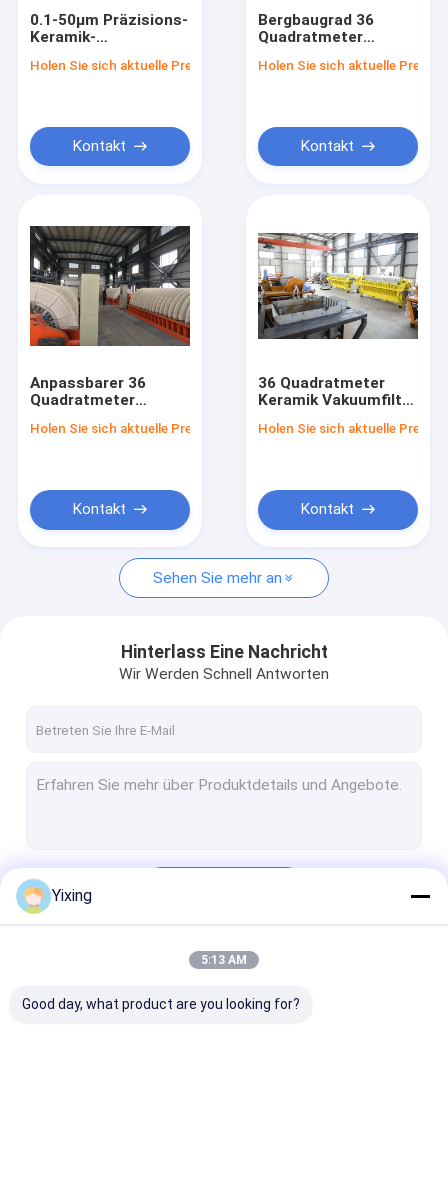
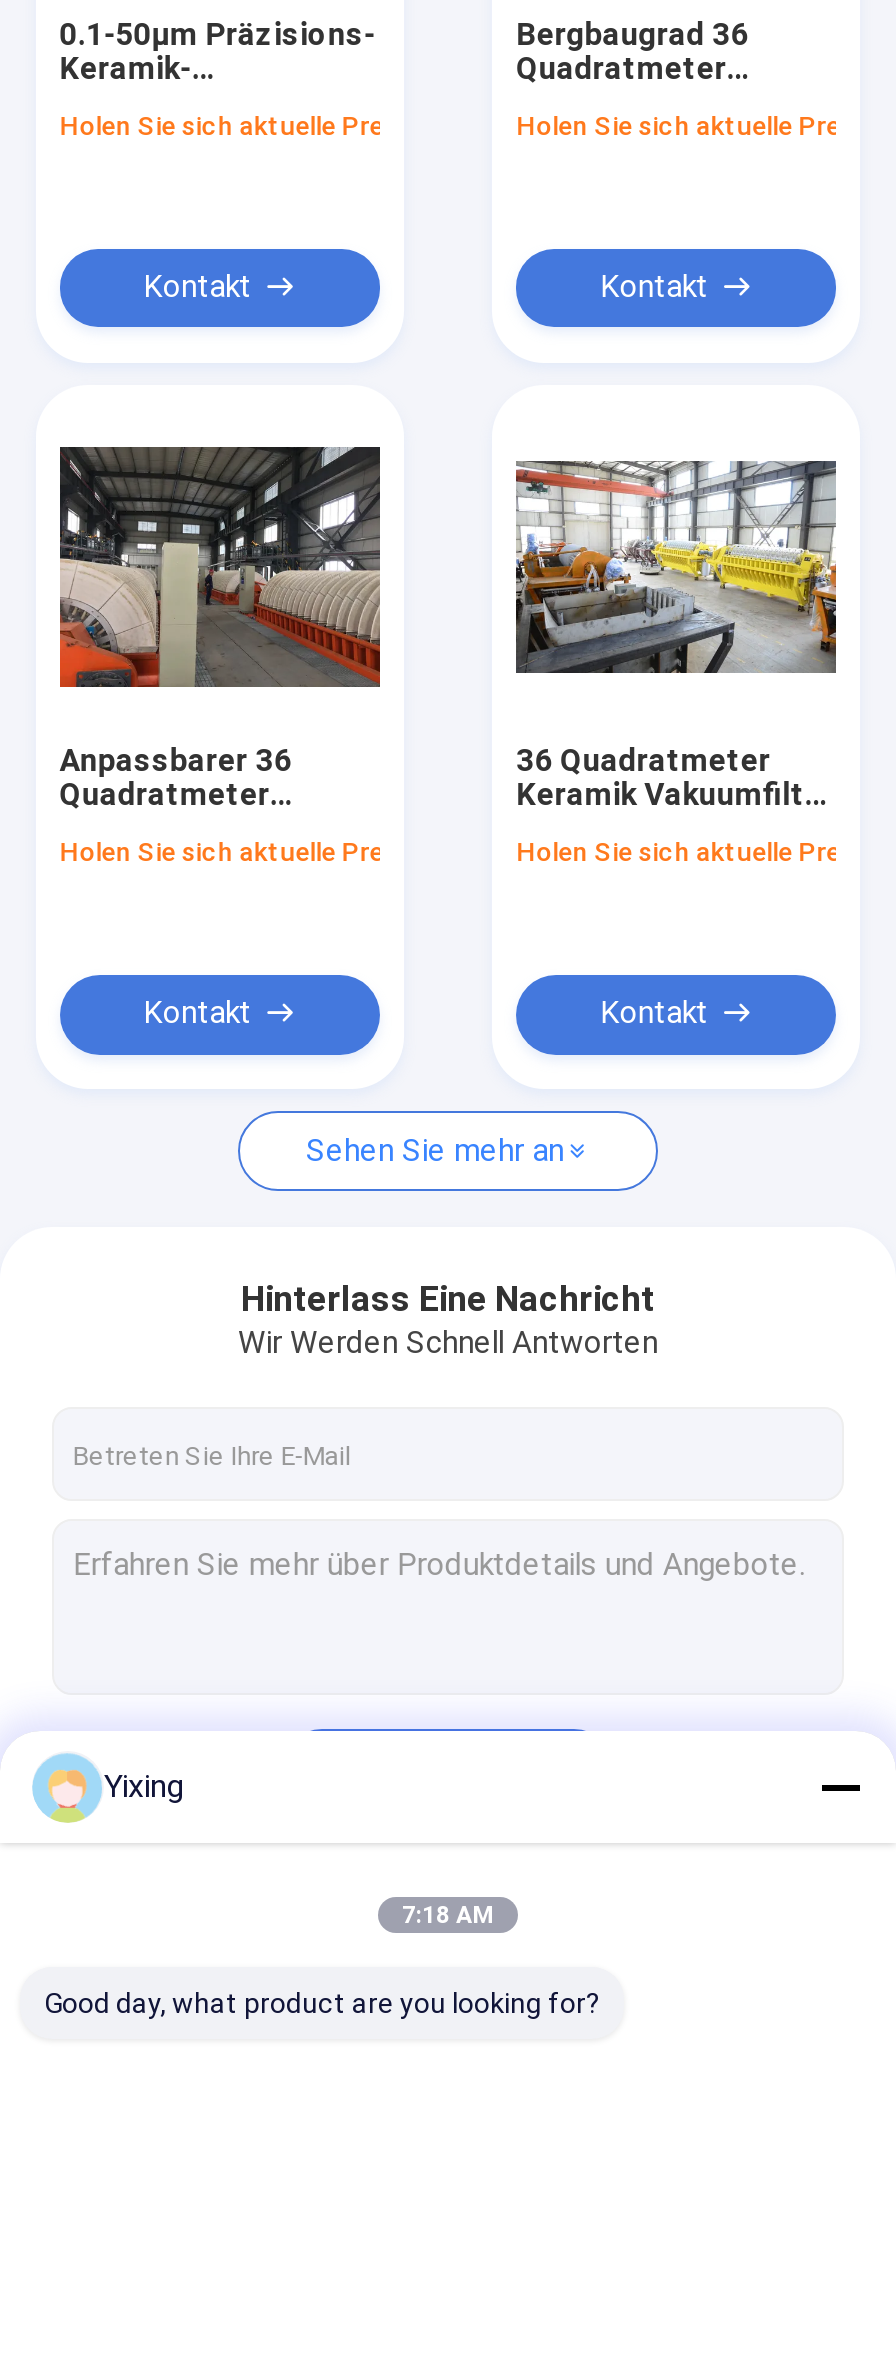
[201,953,247,967] 5:13 AM -> [402,1901,494,1929] 7:18 AM

